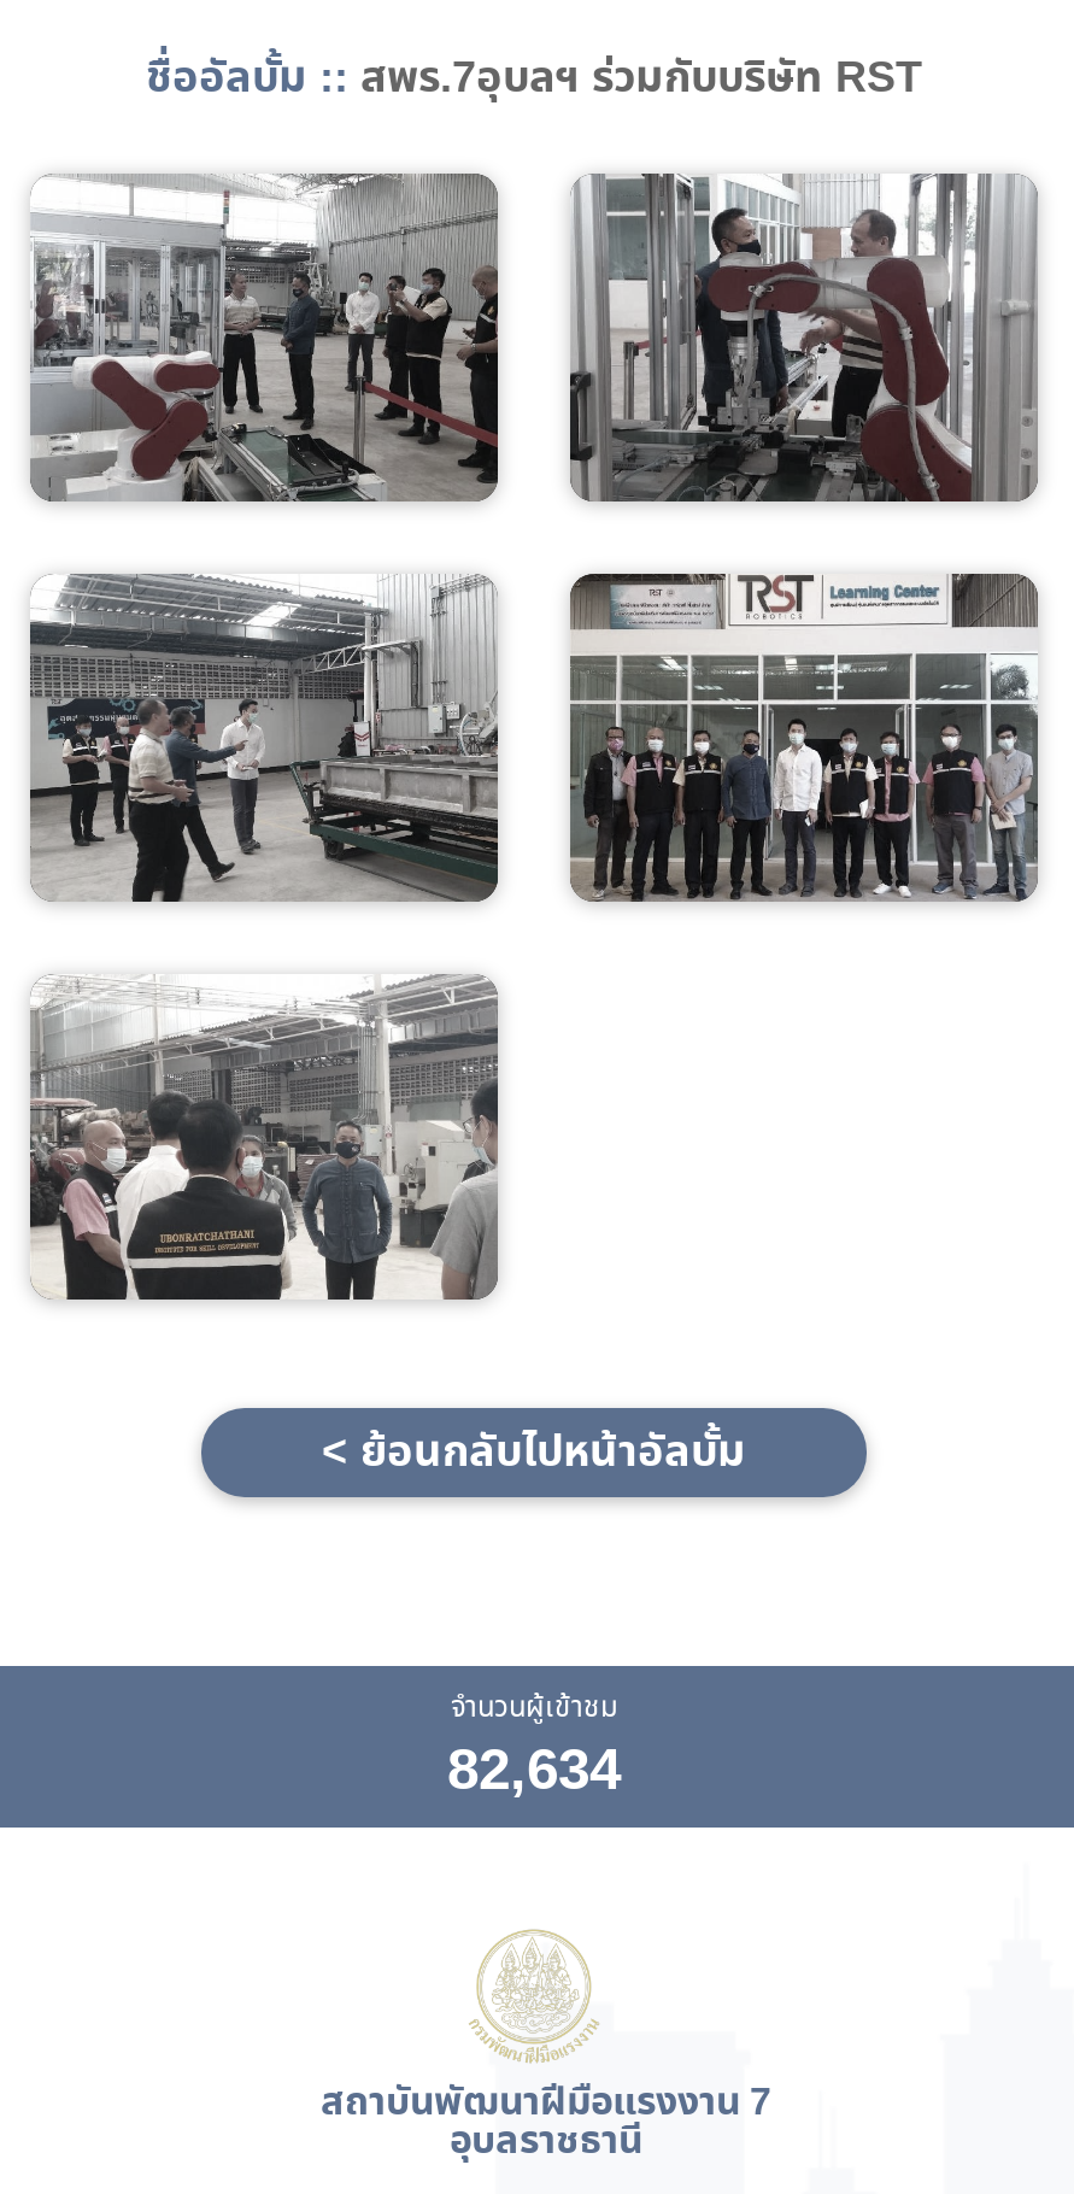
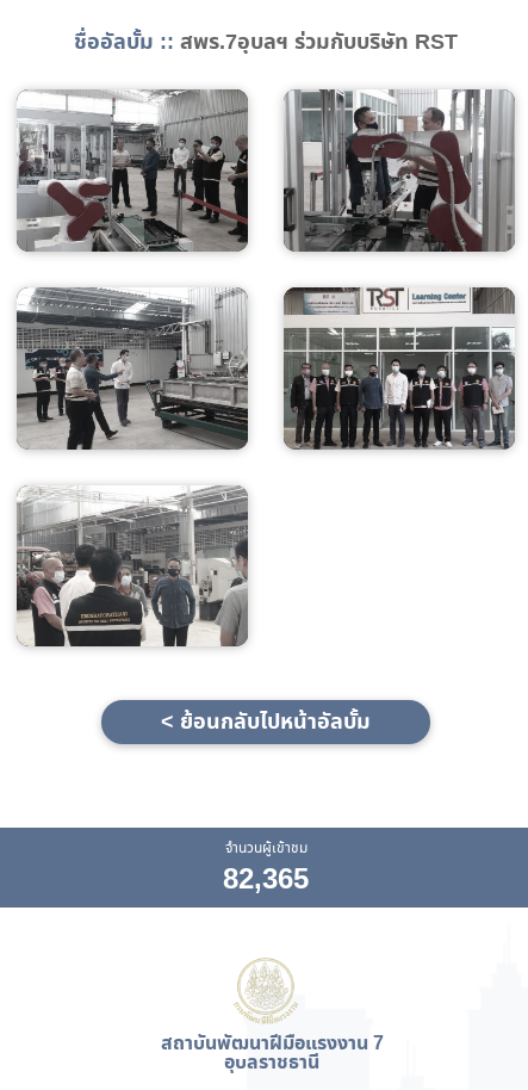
[447,1730,621,1816] 82,634 -> [223,859,309,902] 82,365

